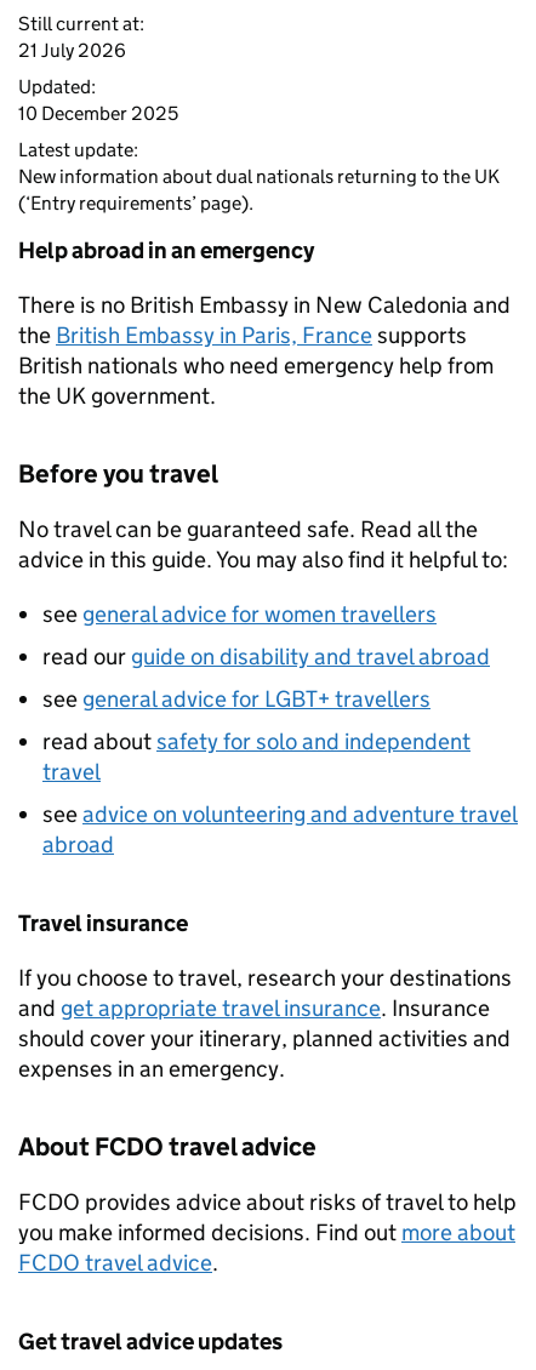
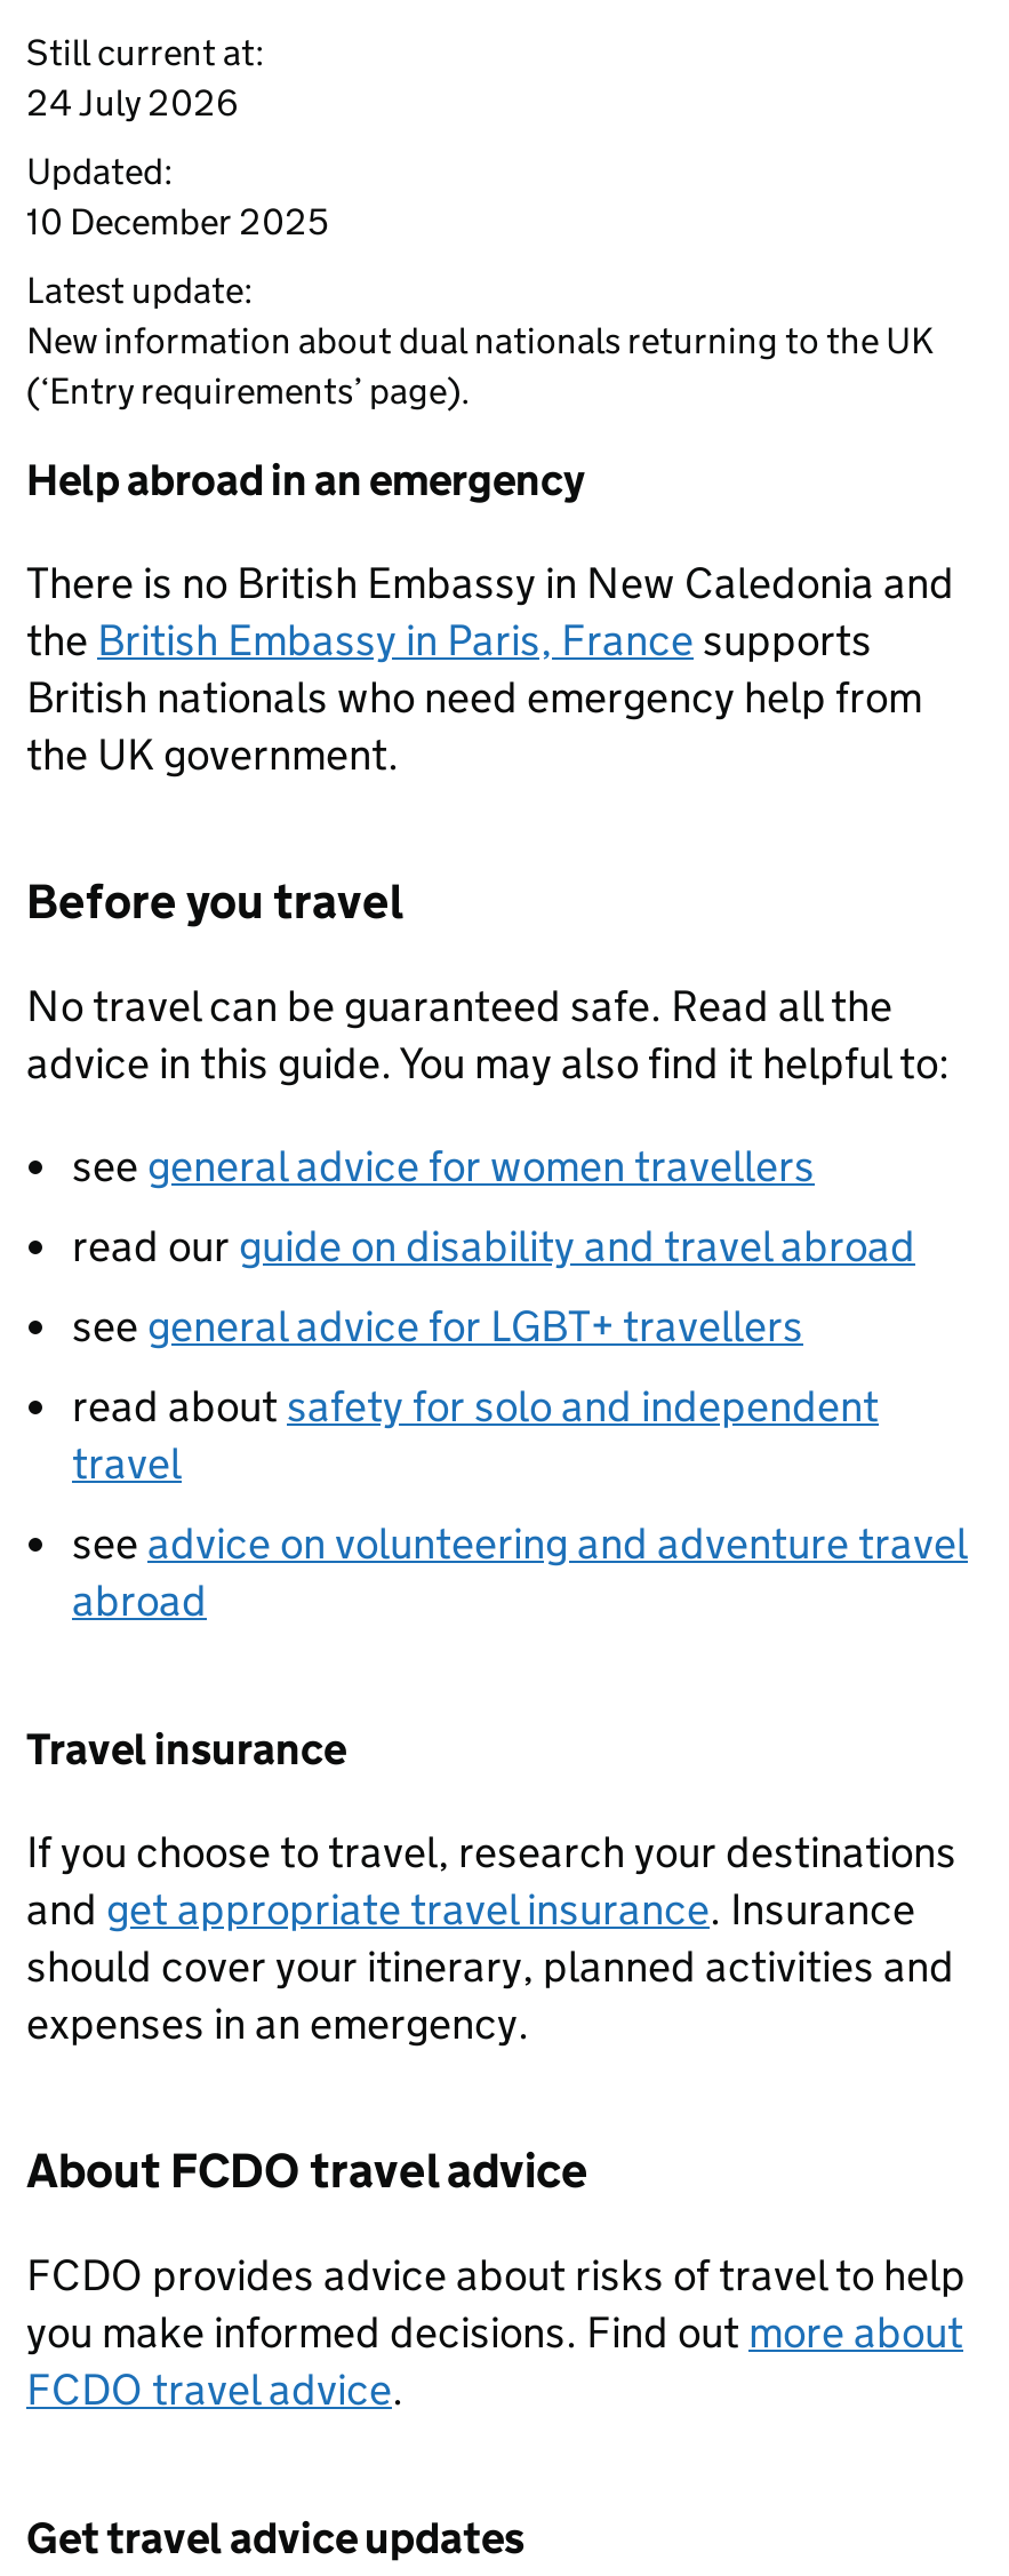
[18,39,126,62] 21 July 2026 -> [26,81,239,125] 24 July 2026

